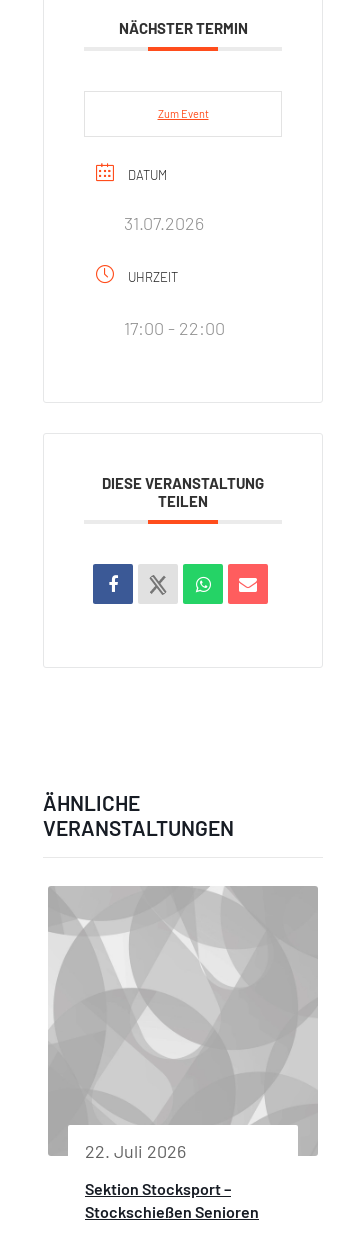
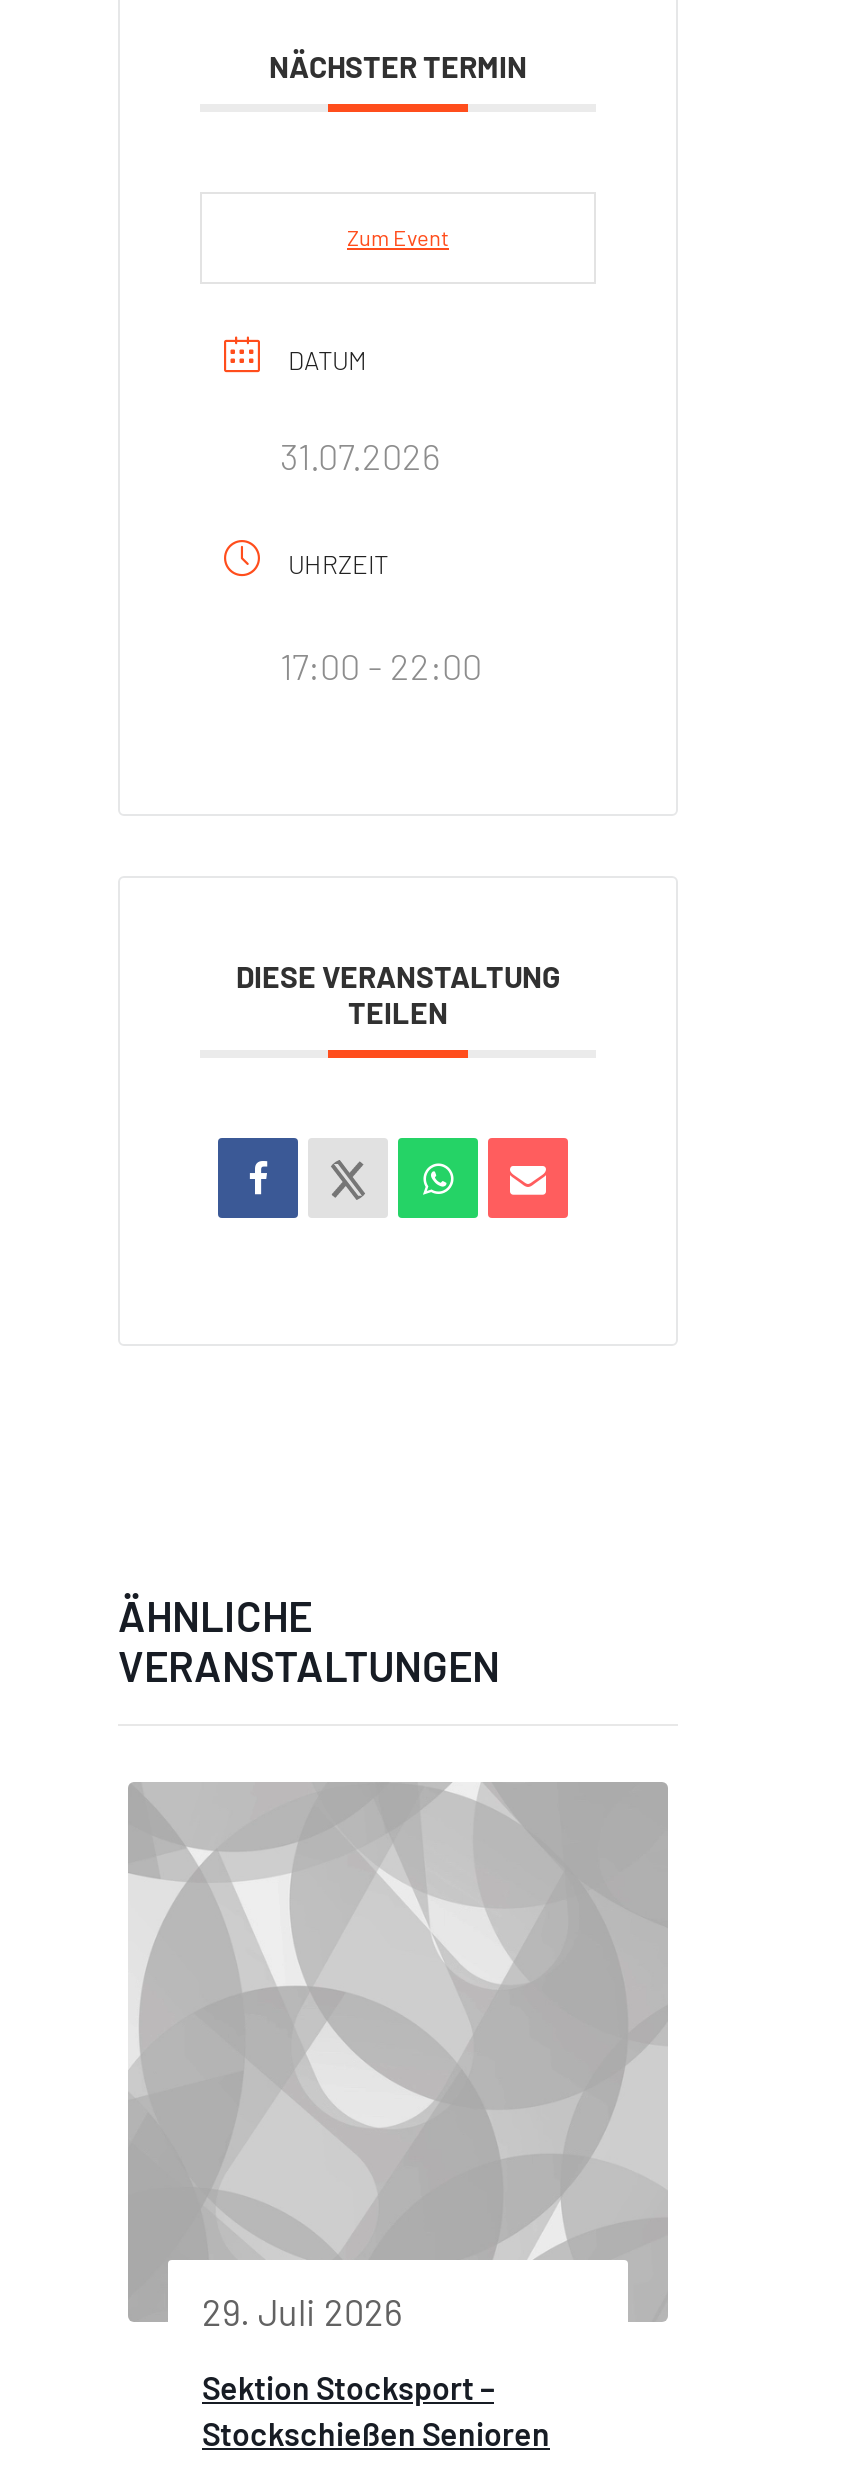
[85,1140,186,1162] 22. Juli 2026 -> [202,2291,402,2335] 29. Juli 2026

